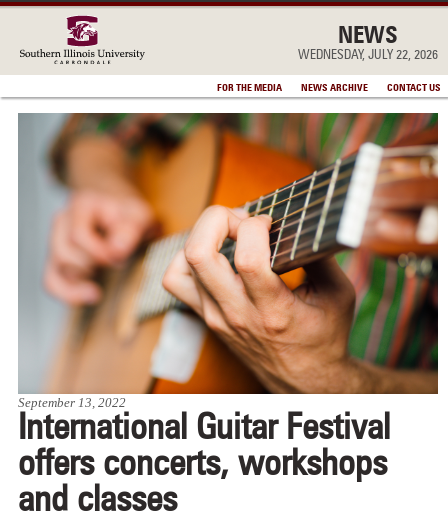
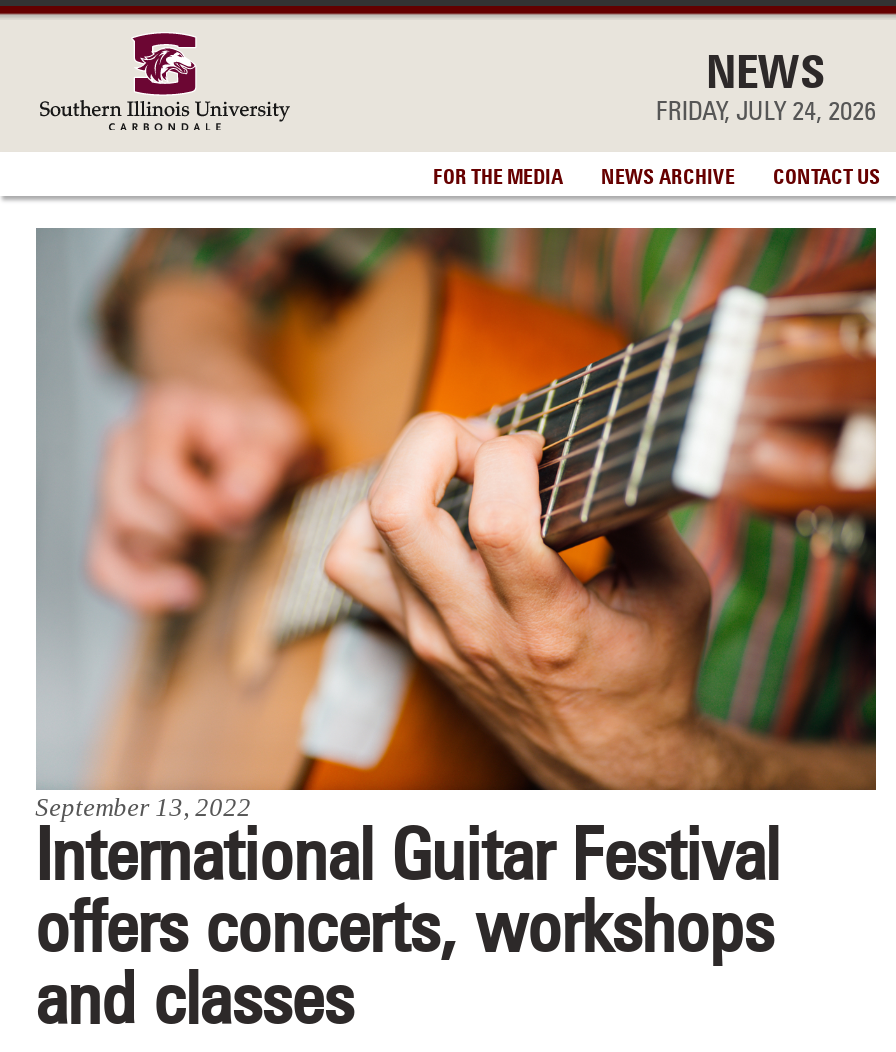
[298,49,438,62] WEDNESDAY, JULY 22, 2026 -> [656,100,876,126] FRIDAY, JULY 24, 2026

